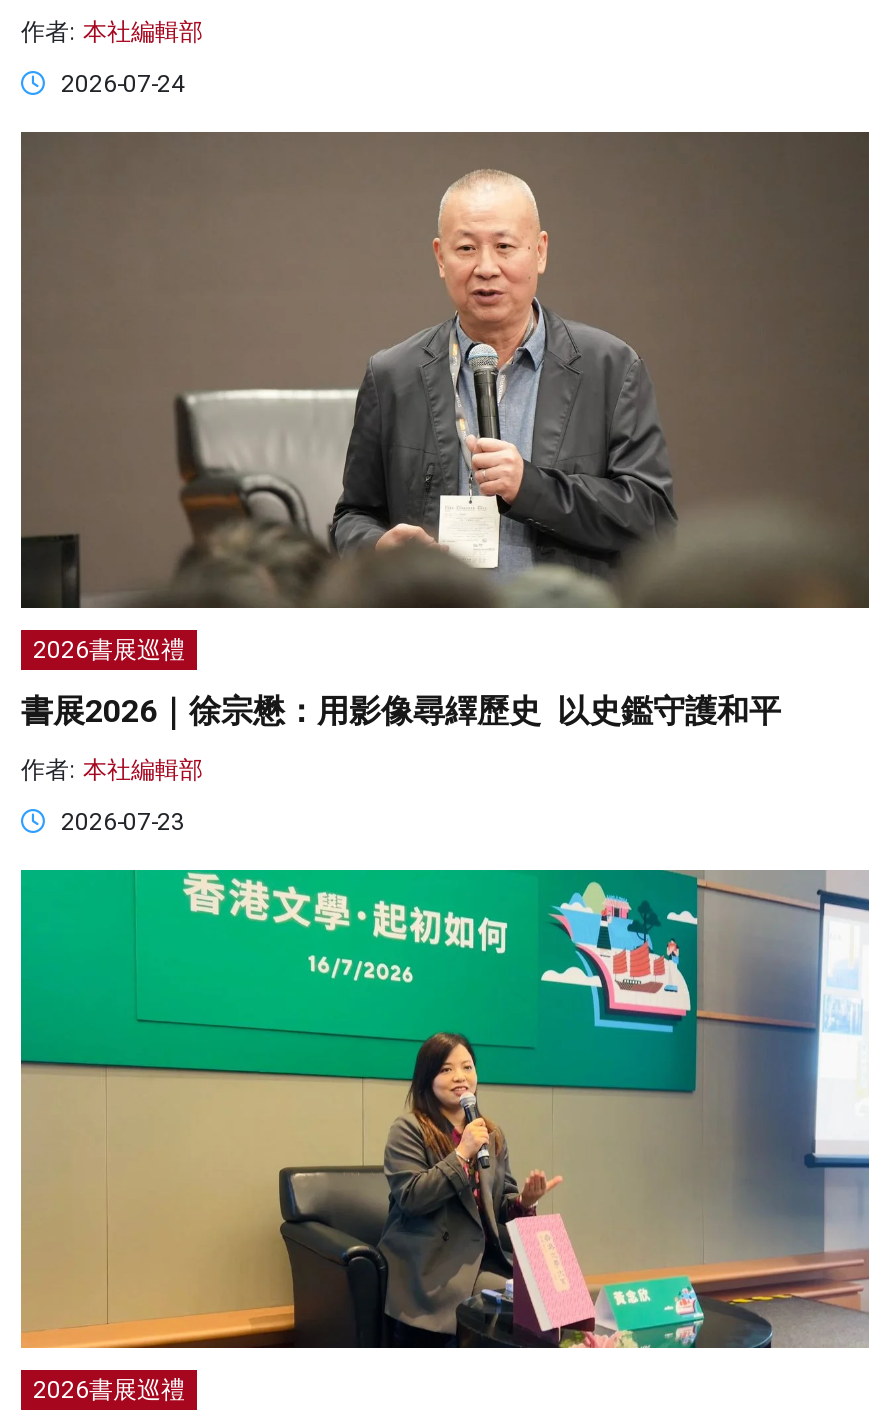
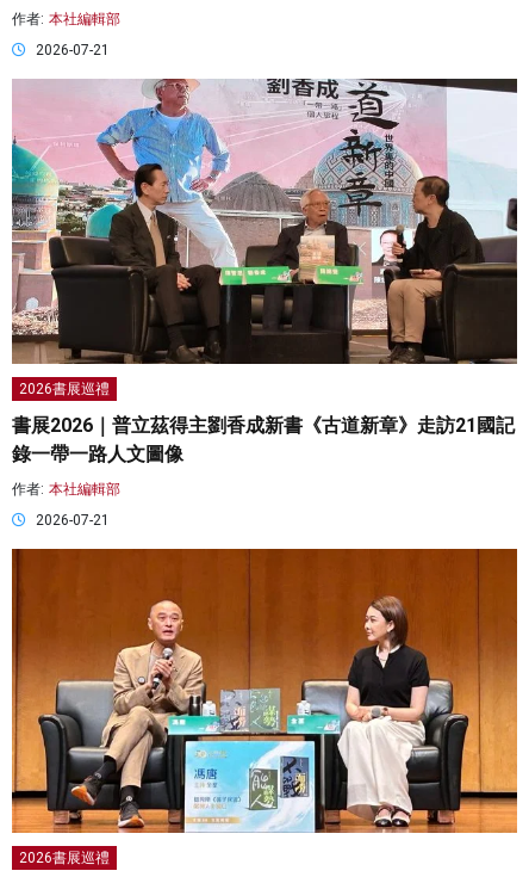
[61,69,185,97] 2026-07-24 -> [36,42,110,59] 2026-07-21
[19,131,871,609] [image] -> [11,78,517,365] [image]
[21,692,781,730] 書展2026｜徐宗懋：用影像尋繹歷史 以史鑑守護和平 -> [12,414,515,465] 書展2026｜普立茲得主劉香成新書《古道新章》走訪21國記 | 錄一帶一路人文圖像
[61,808,185,836] 2026-07-23 -> [36,512,110,528] 2026-07-21
[19,867,871,1351] [image] -> [11,548,518,834] [image]

